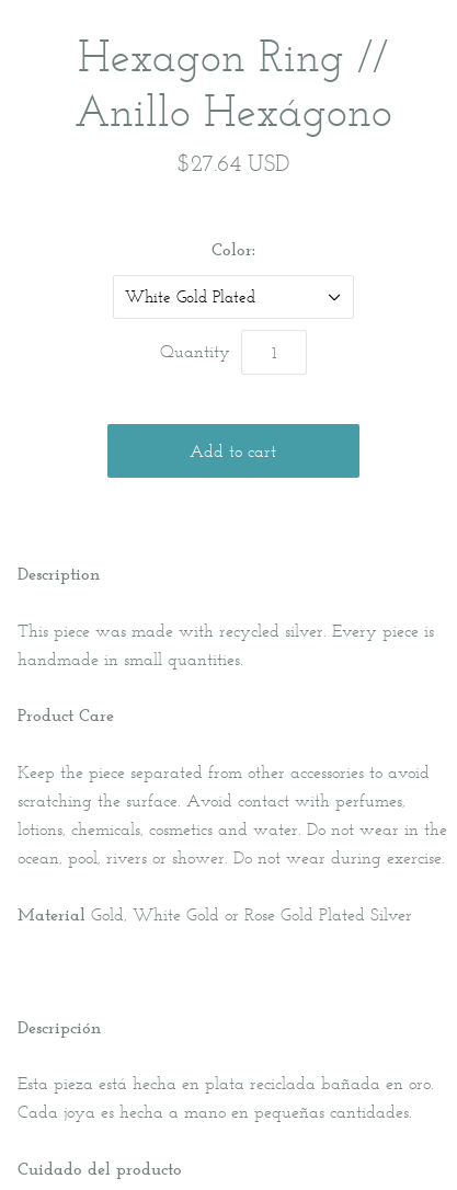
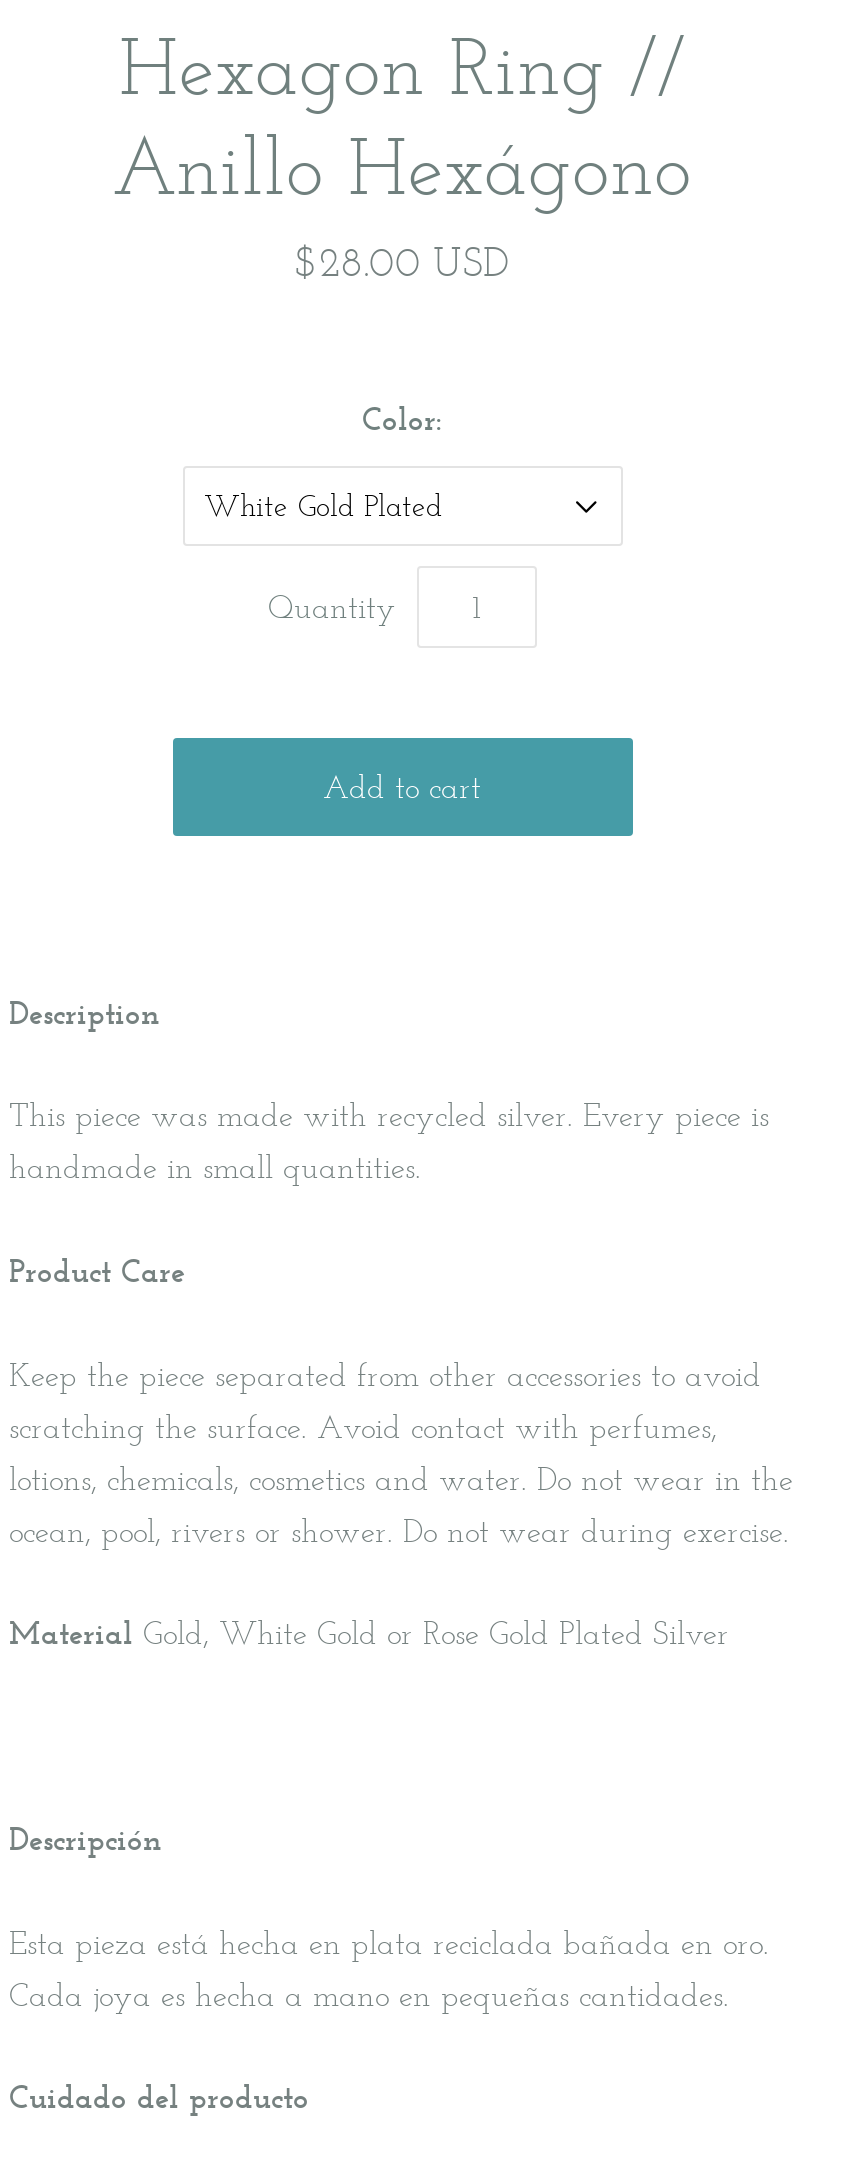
[177,149,289,176] $27.64 USD -> [295,236,509,286] $28.00 USD

